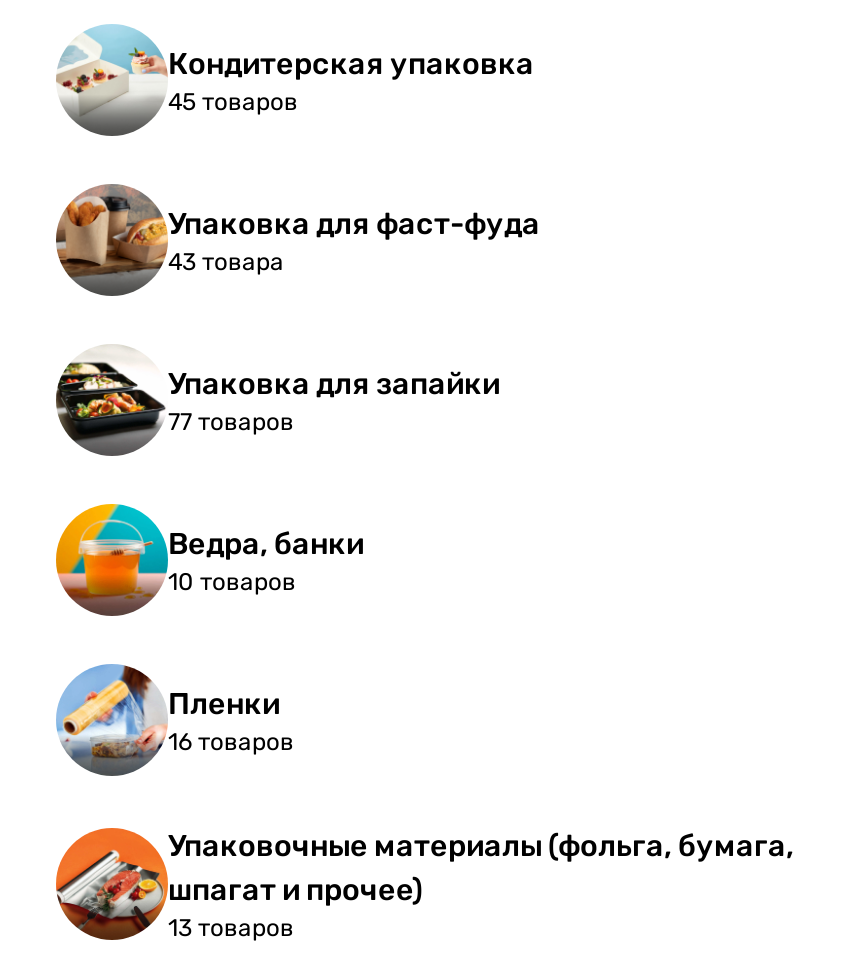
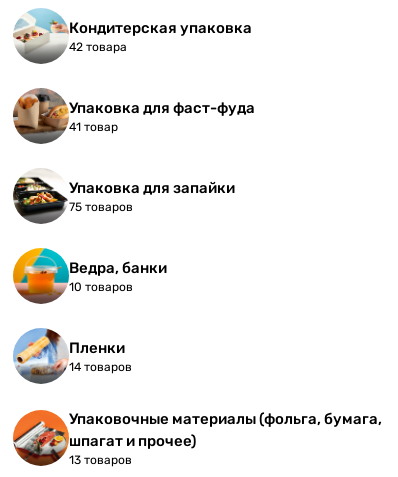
[168,88,298,116] 45 товаров -> [69,40,127,54] 42 товара
[168,248,284,276] 43 товара -> [69,120,118,134] 41 товар
[168,408,294,436] 77 товаров -> [69,200,133,214] 75 товаров
[168,728,294,756] 16 товаров -> [69,360,132,374] 14 товаров

